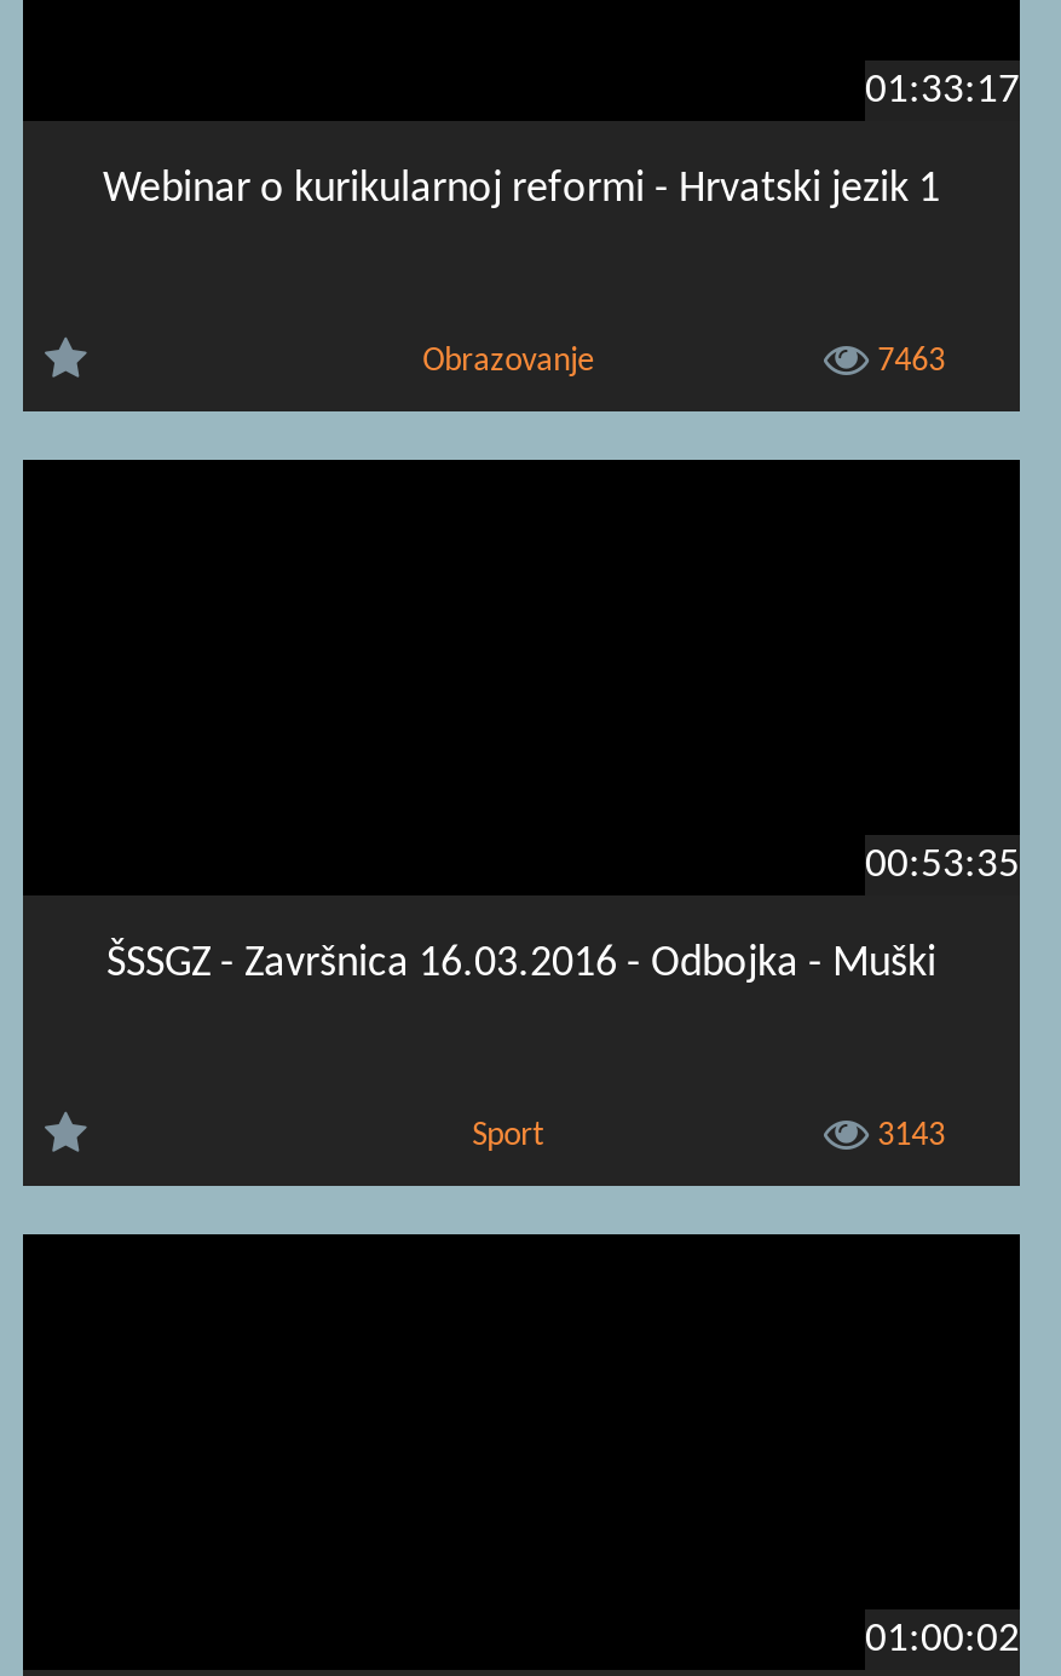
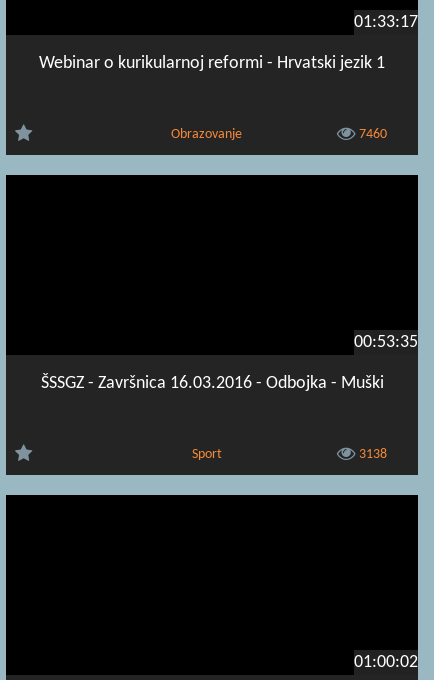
[870,342,945,379] 7463 -> [356,126,387,141] 7460
[870,1117,945,1153] 3143 -> [356,446,387,461] 3138

